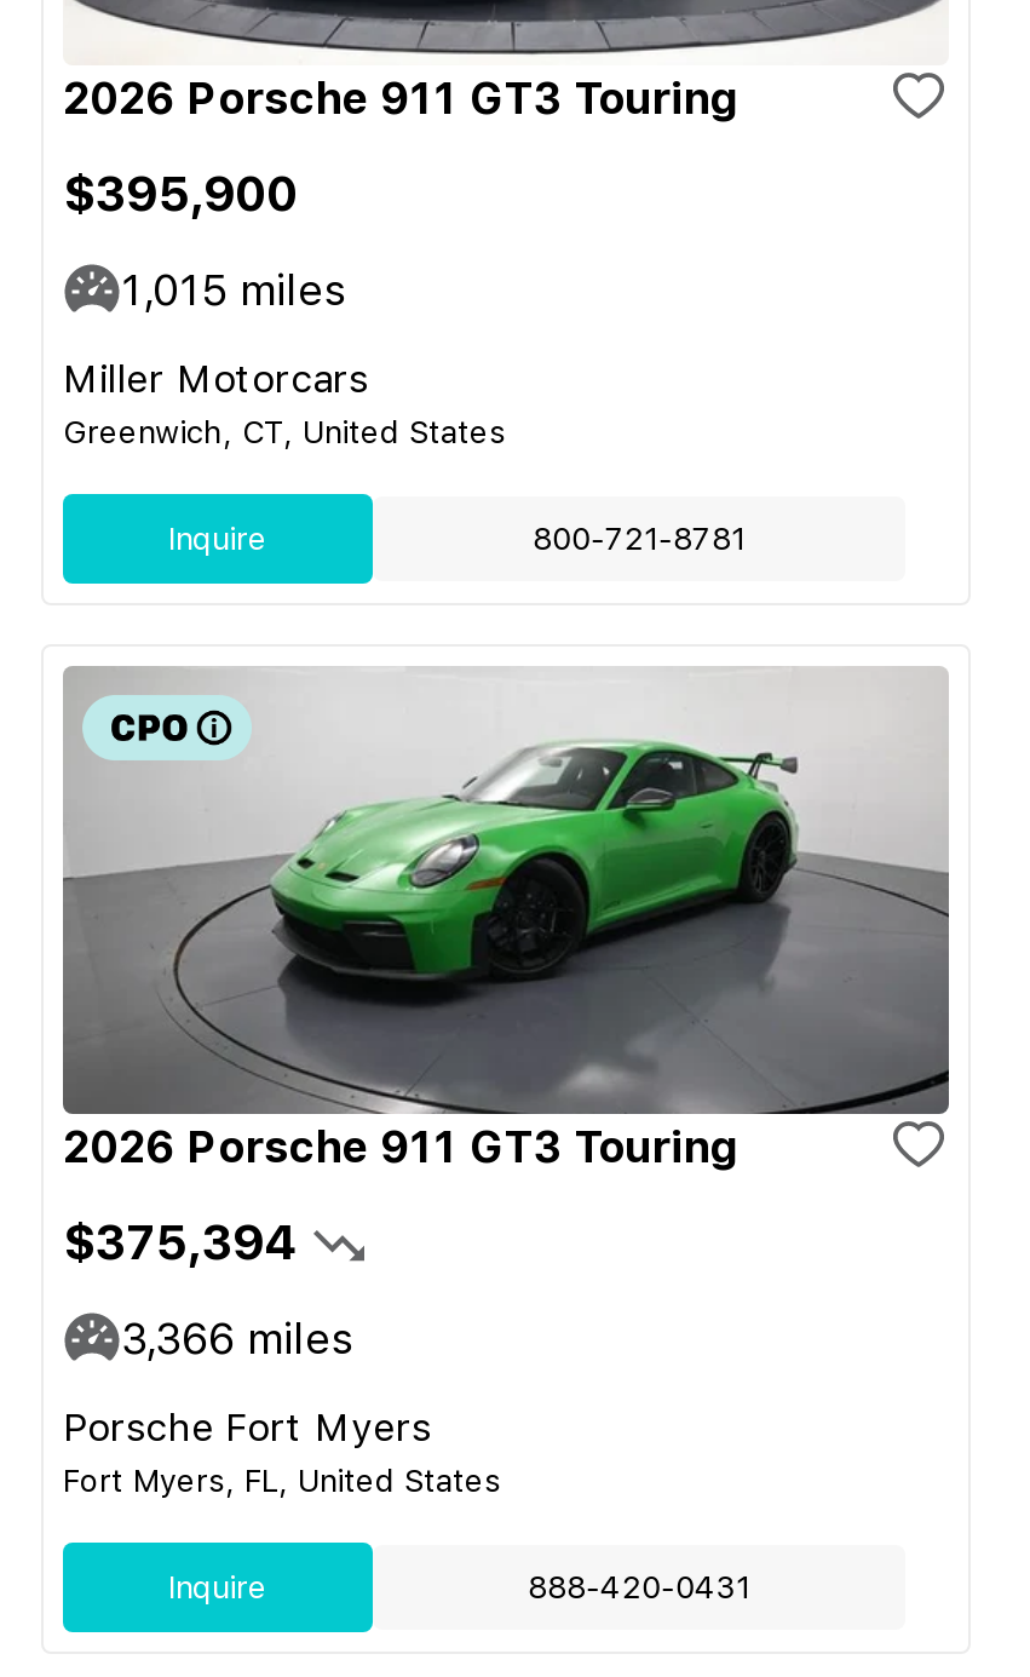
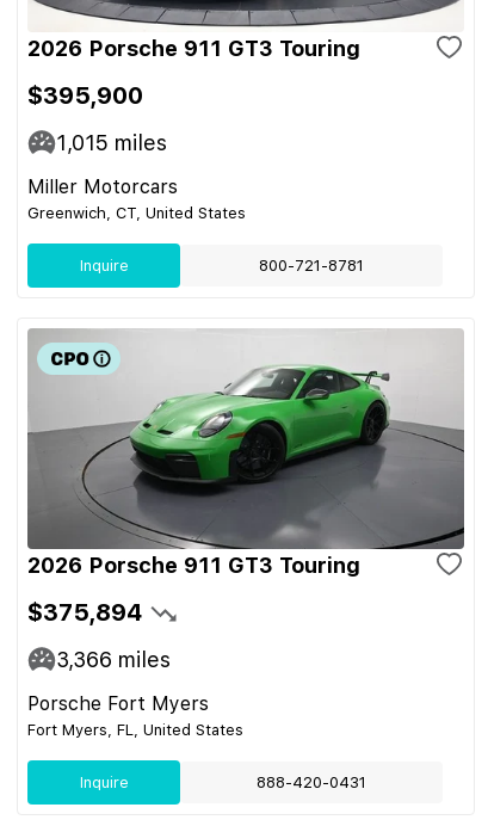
[63,1213,298,1271] $375,394 -> [27,598,143,626] $375,894

